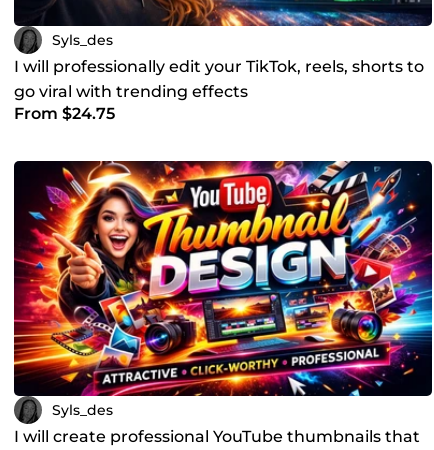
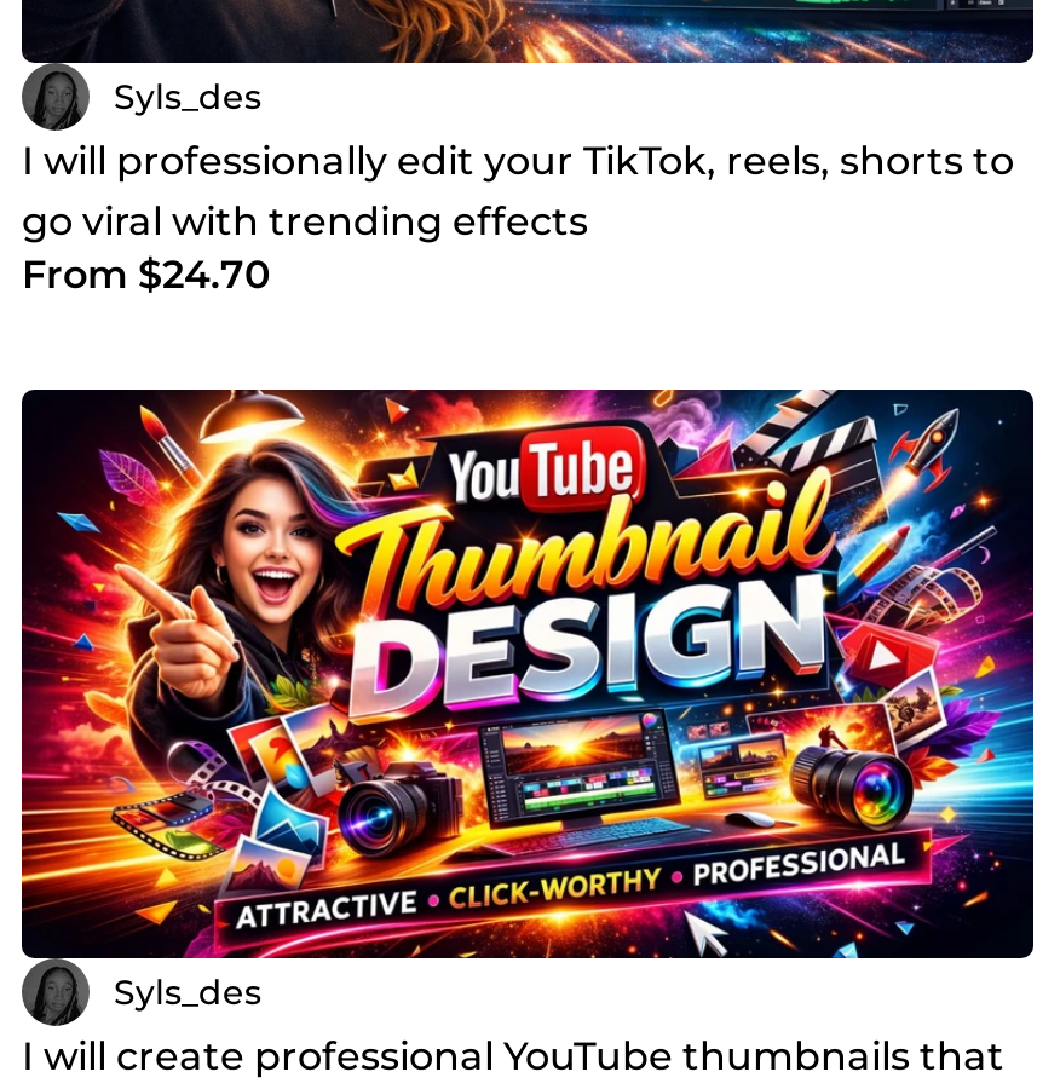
[14,104,115,123] From $24.75 -> [22,252,271,298] From $24.70

